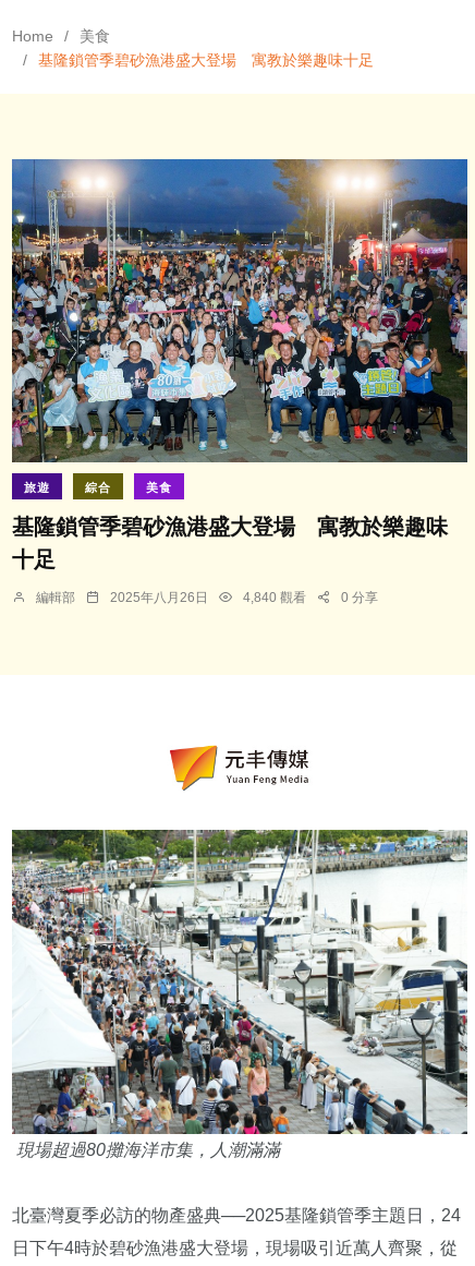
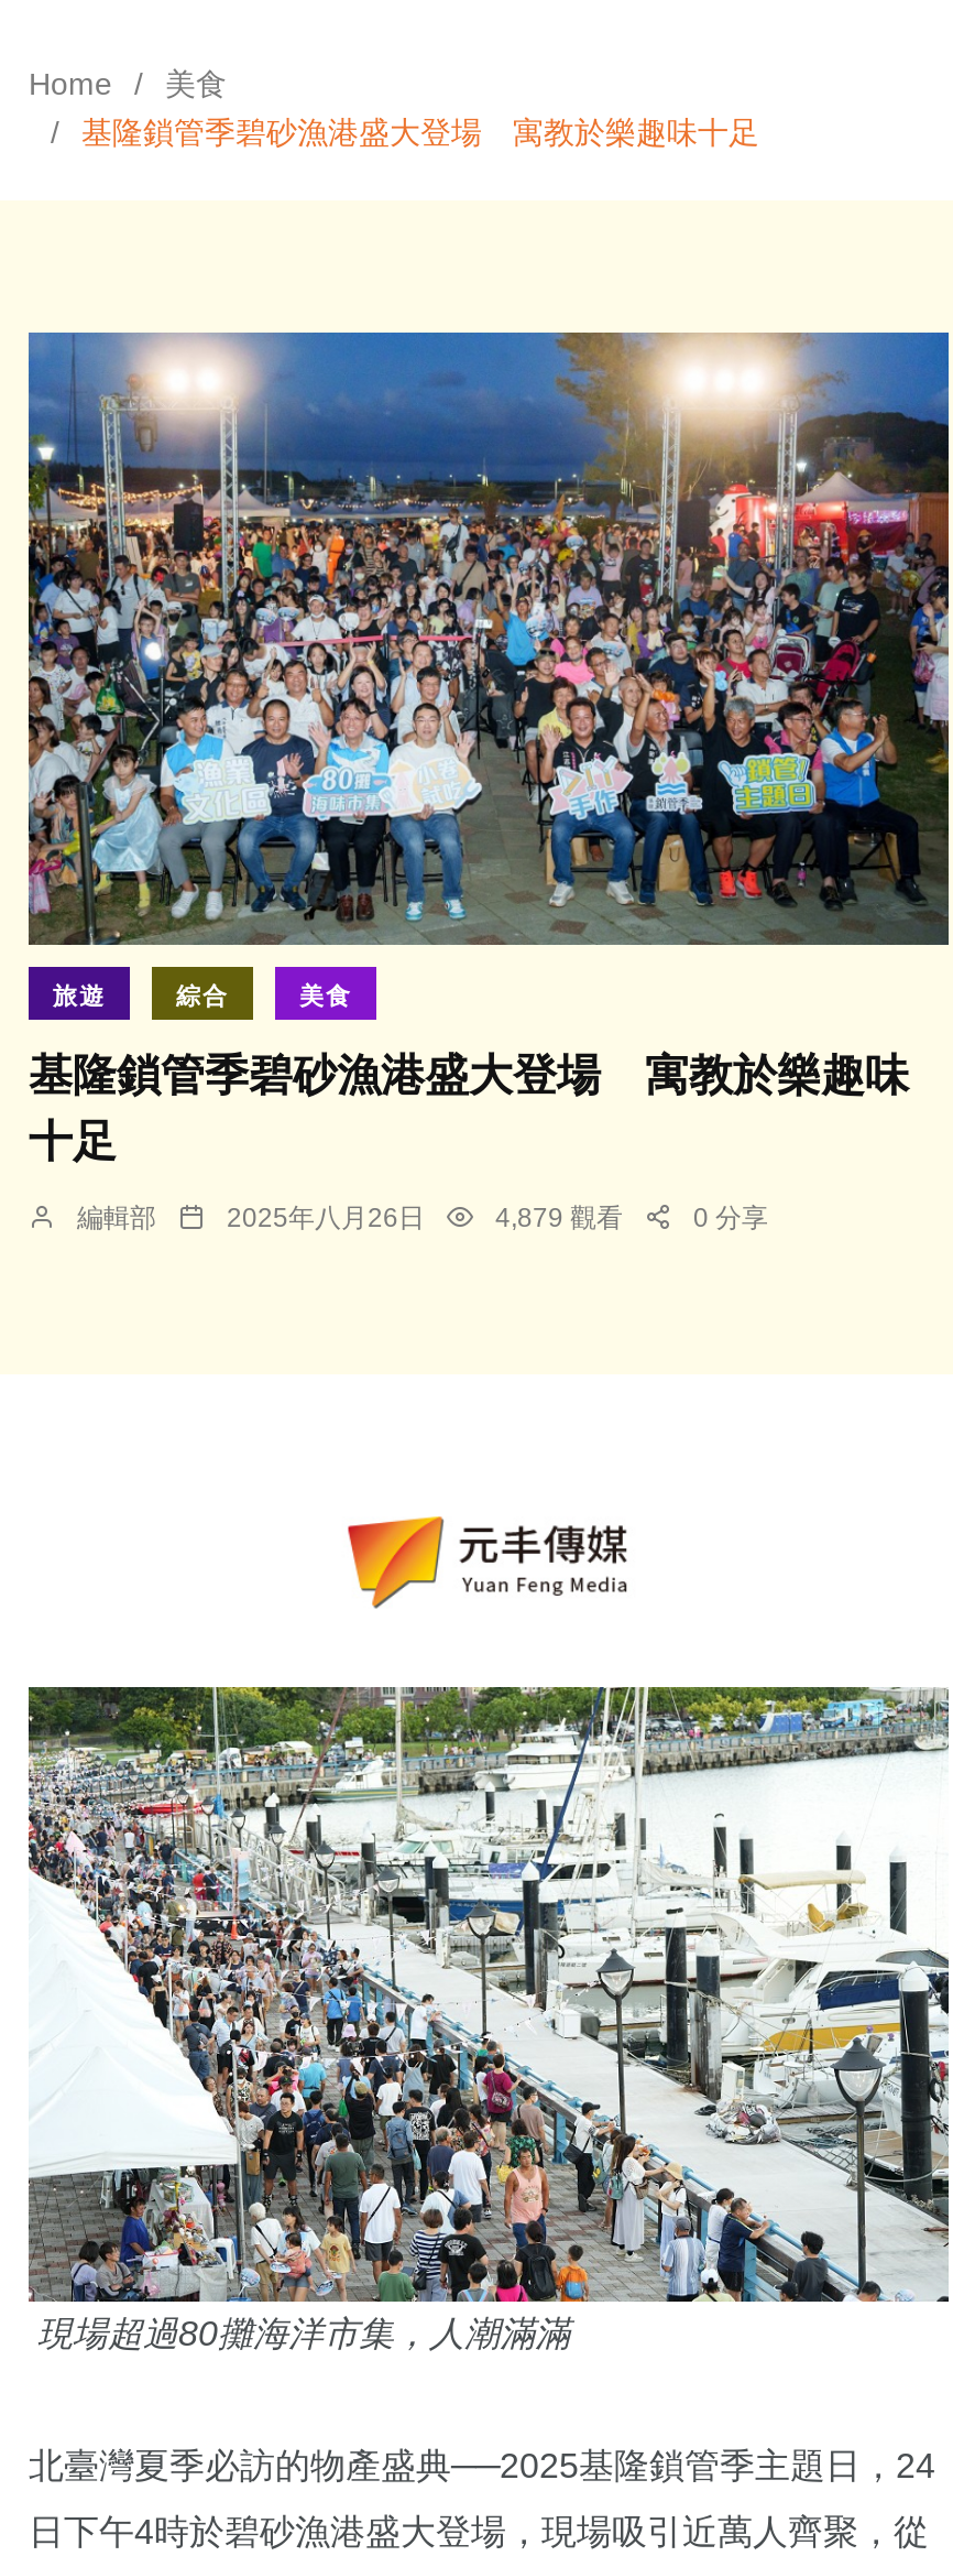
[243,590,306,606] 4,840 觀看 -> [495,1203,623,1234] 4,879 觀看

